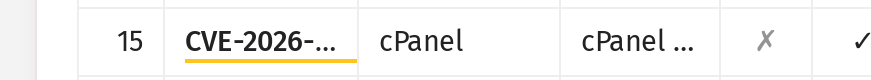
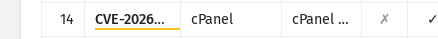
[117,25,143,59] 15 -> [60,11,74,28] 14

